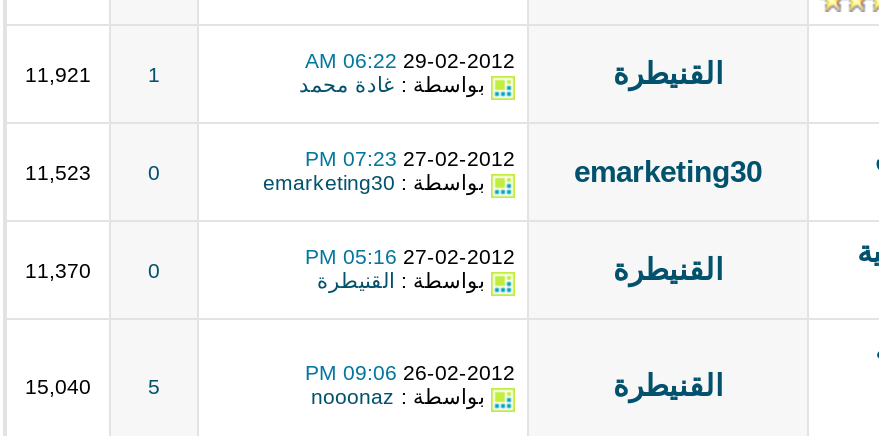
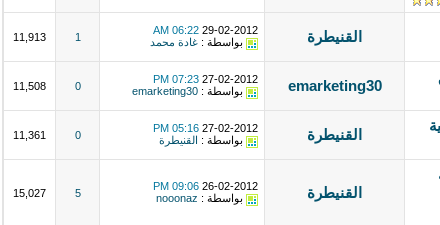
[25,63,91,87] 11,921 -> [13,31,46,43] 11,913
[25,161,91,185] 11,523 -> [13,80,46,92] 11,508
[25,259,91,283] 11,370 -> [13,129,46,141] 11,361
[25,375,91,399] 15,040 -> [13,187,46,199] 15,027

